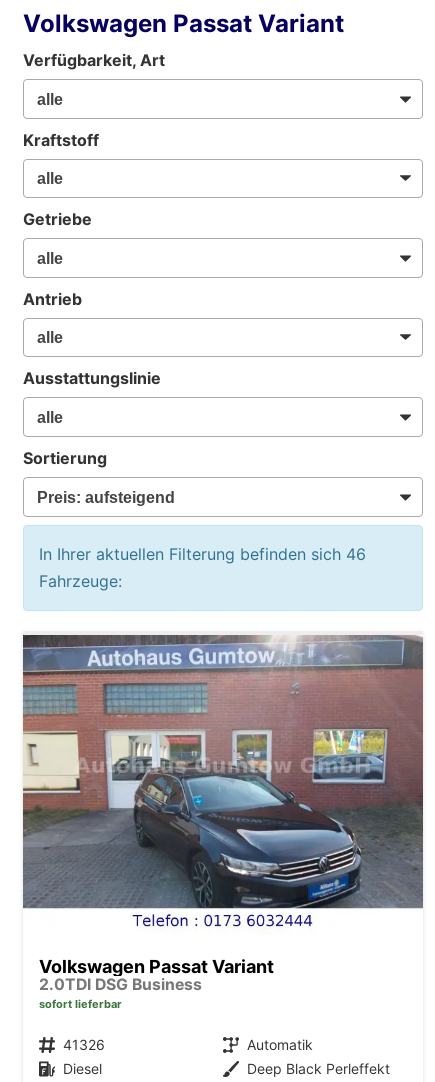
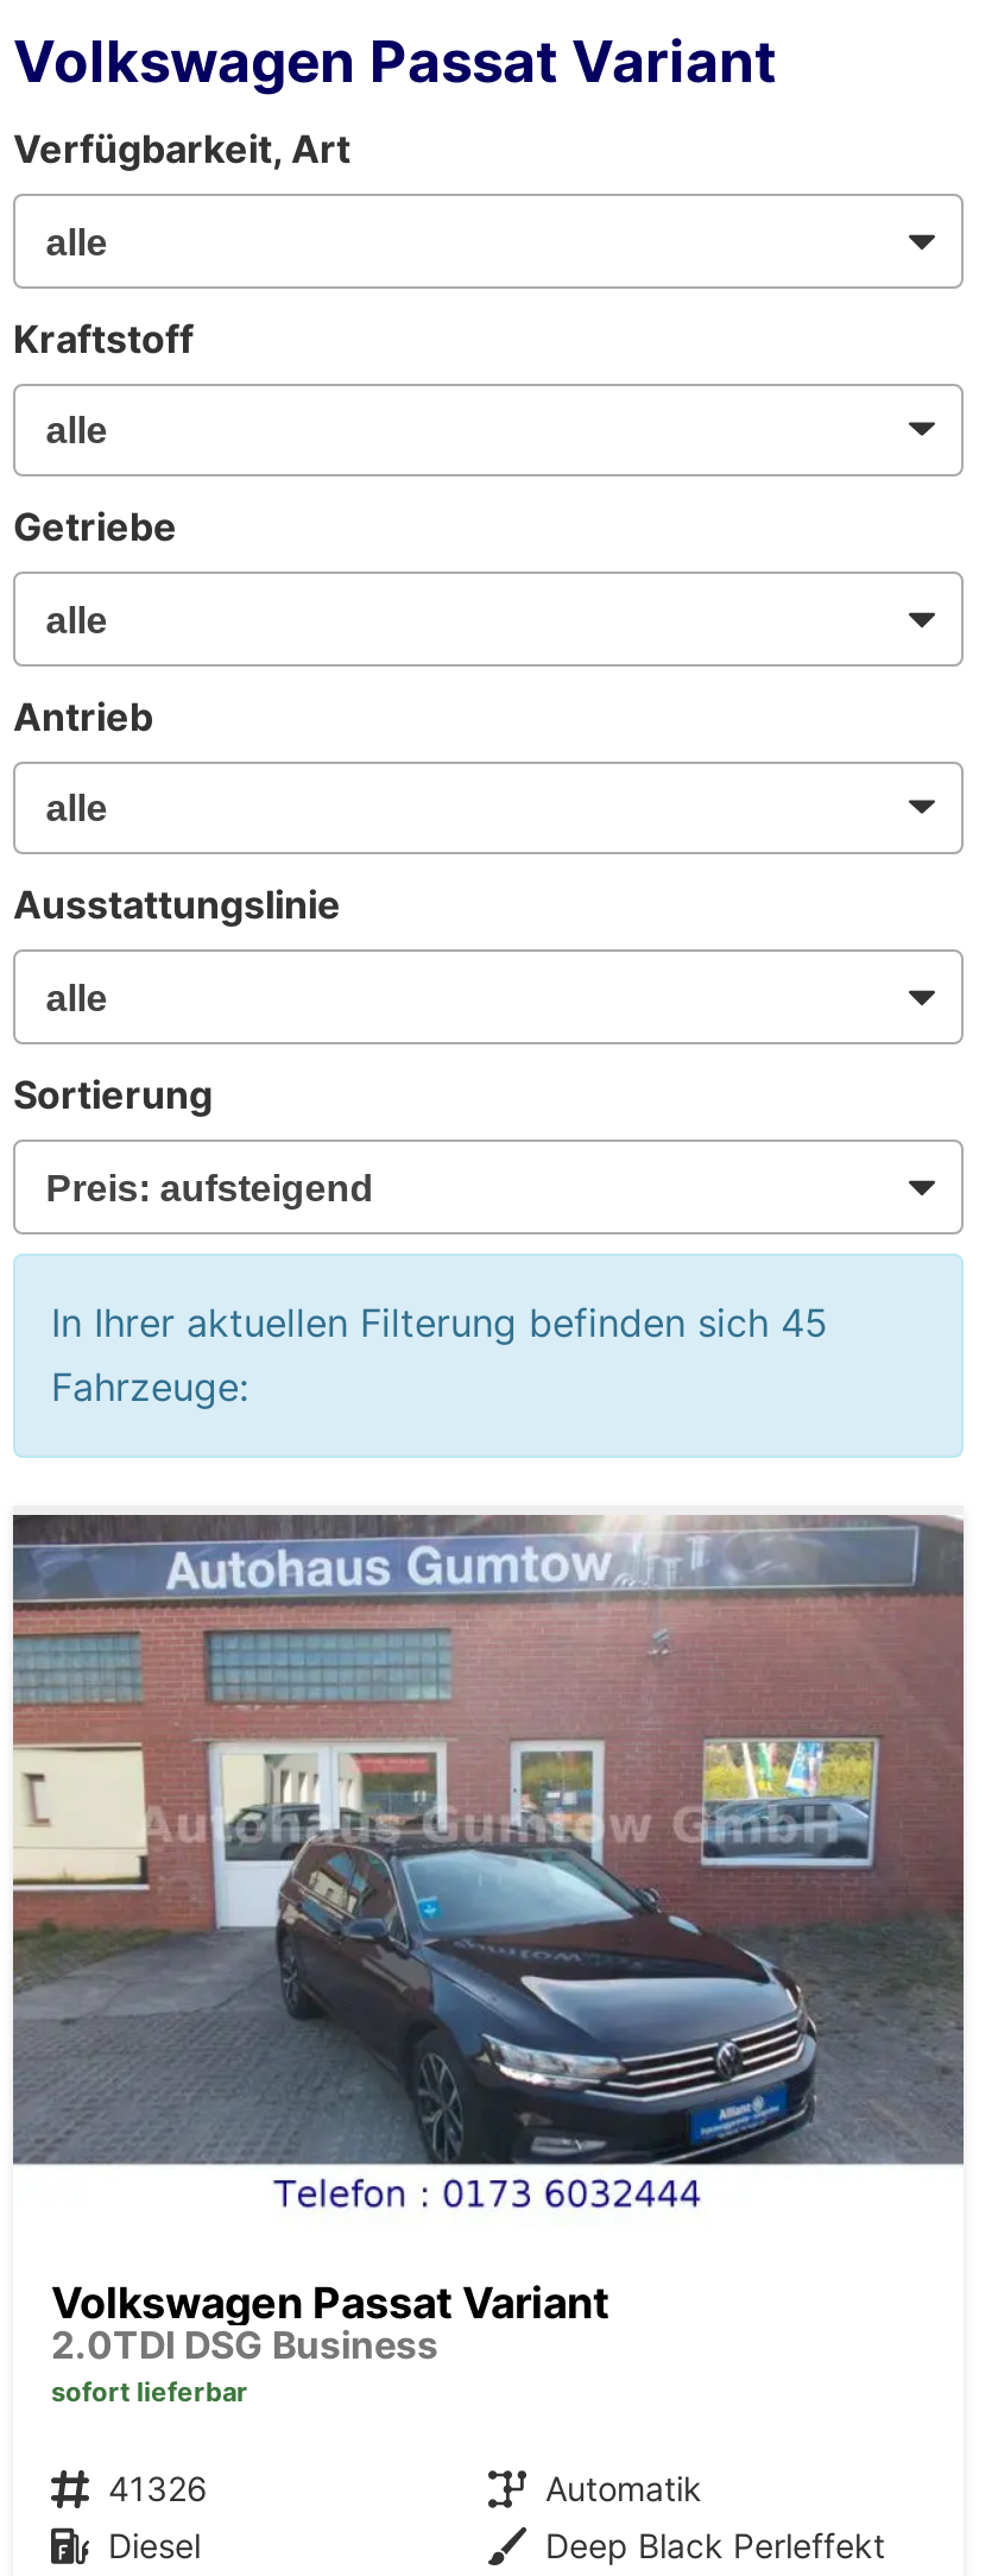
[39,544,366,564] In Ihrer aktuellen Filterung befinden sich 46 -> [51,1298,828,1345] In Ihrer aktuellen Filterung befinden sich 45

